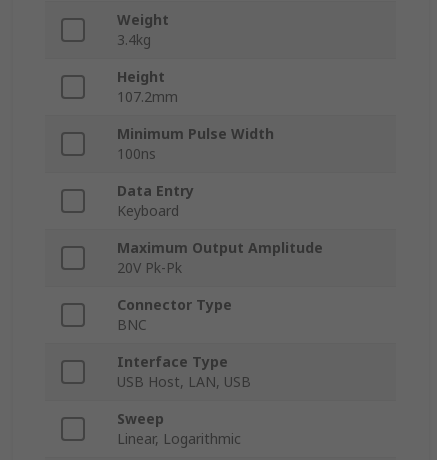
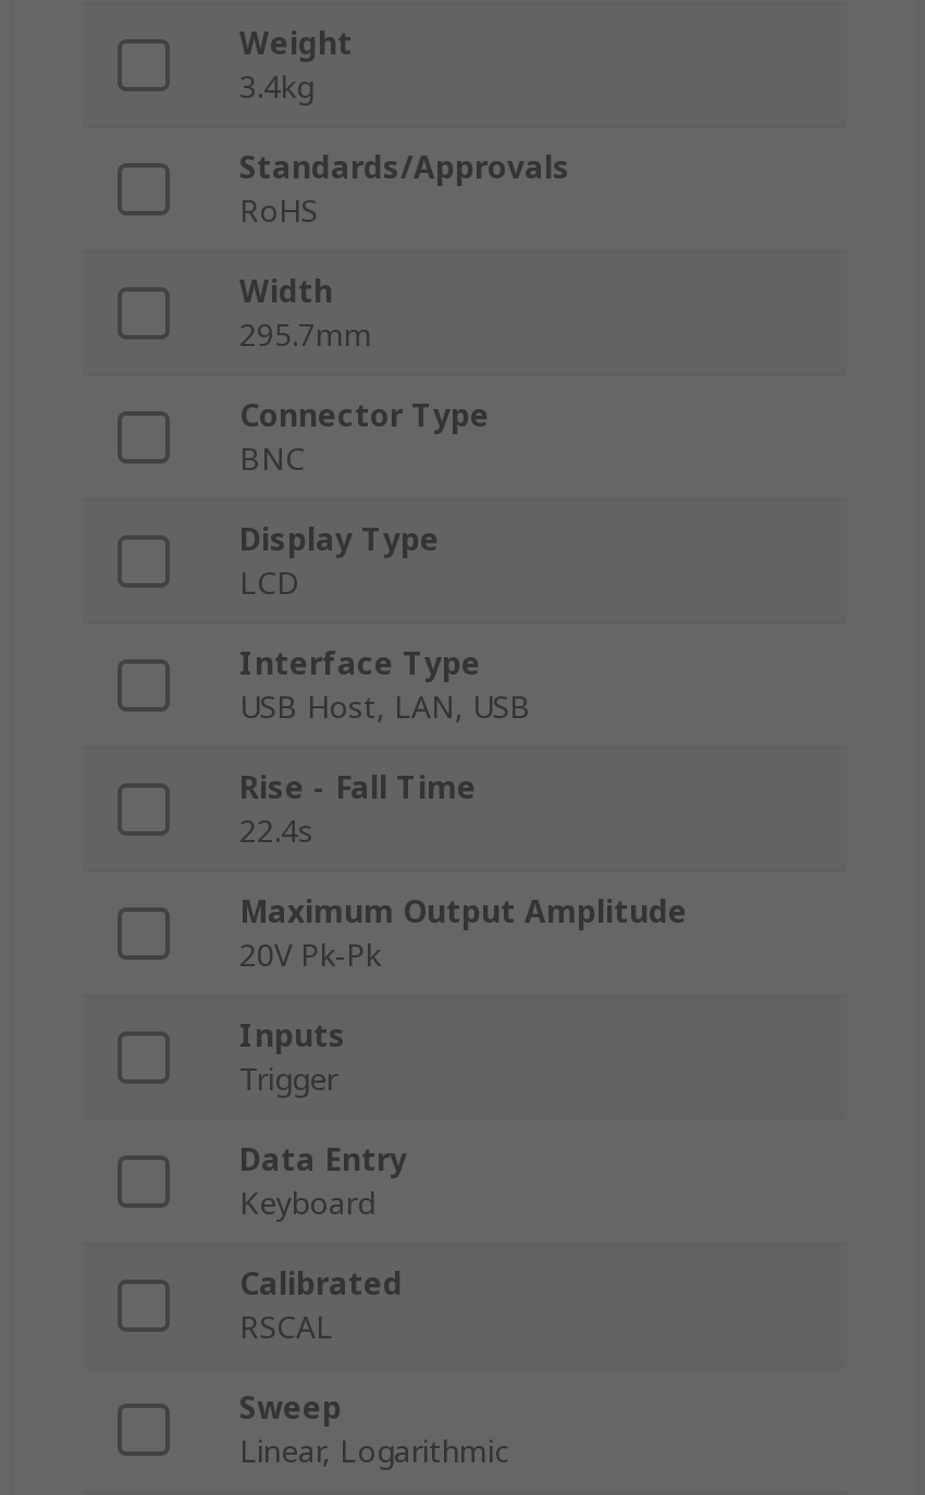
[117,67,274,163] Height | 107.2mm | Minimum Pulse Width | 100ns -> [239,147,570,1100] Standards/Approvals | RoHS | Width | 295.7mm | Display Type | LCD | Rise - Fall Time | 22.4s | Inputs | Trigger
moved [117,181,194,220] -> [239,1139,407,1224]: Data Entry | Keyboard
none -> [239,1263,403,1348] Calibrated | RSCAL
moved [117,238,323,391] -> [239,395,688,976]: Maximum Output Amplitude | 20V Pk-Pk | Connector Type | BNC | Interface Type | USB Host, LAN, USB

